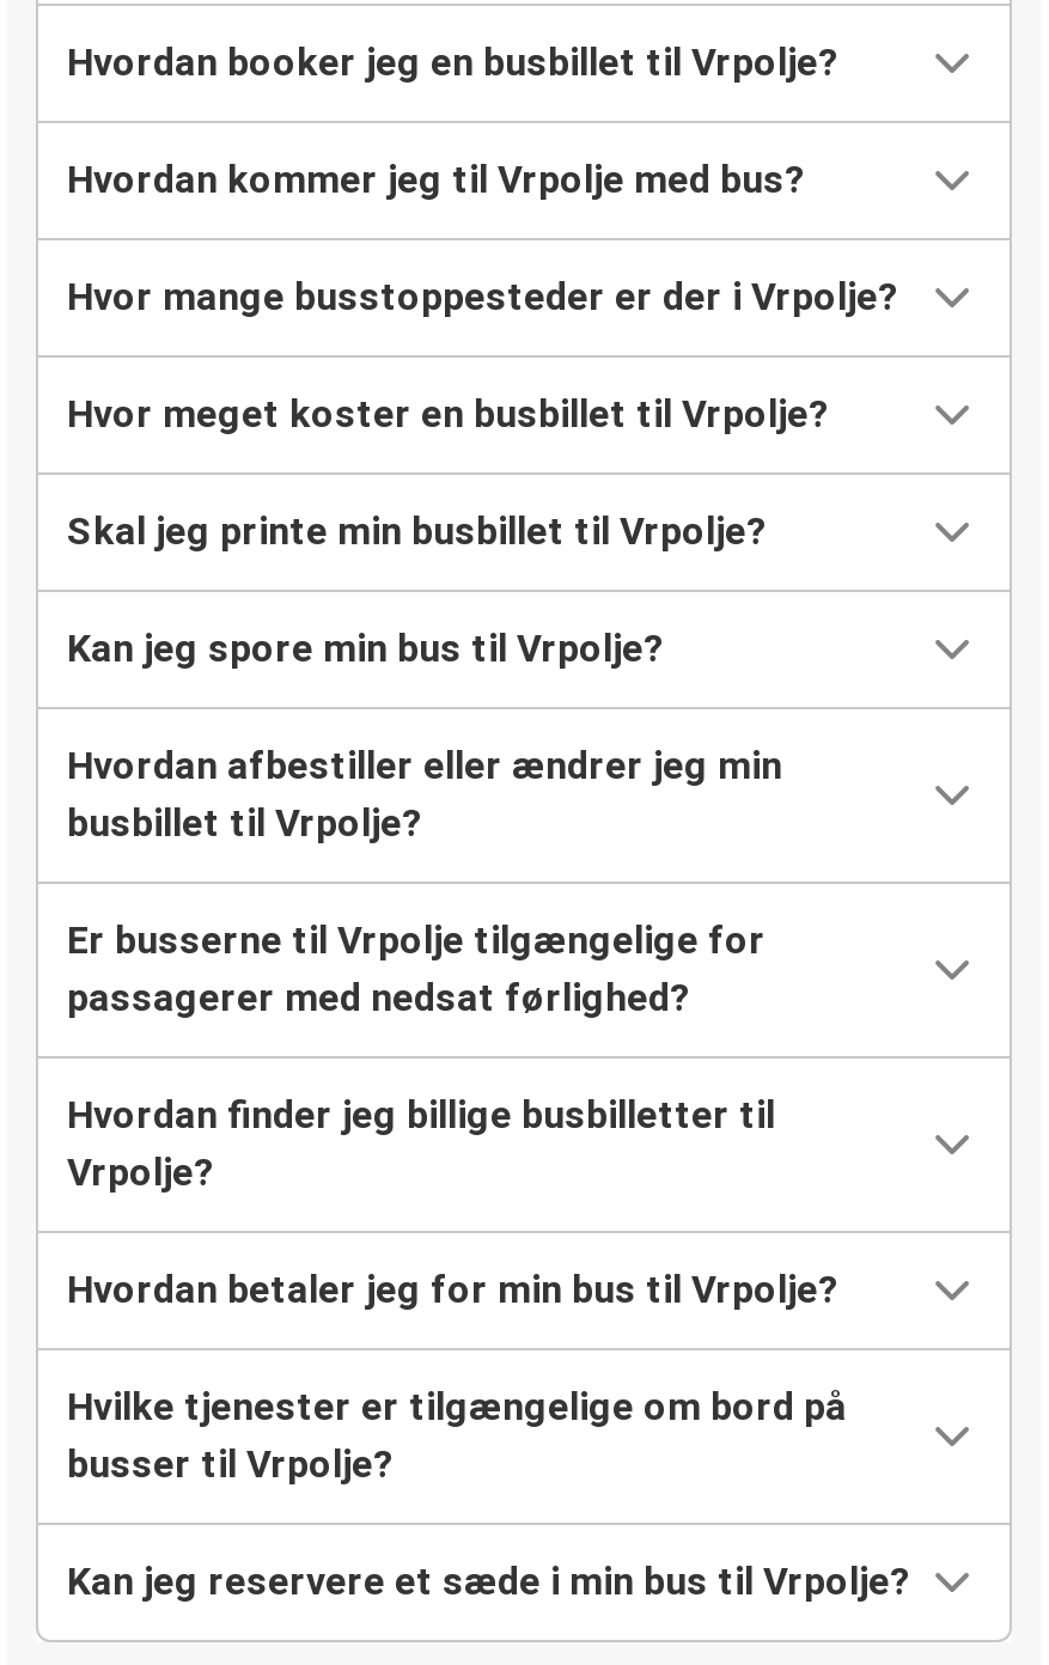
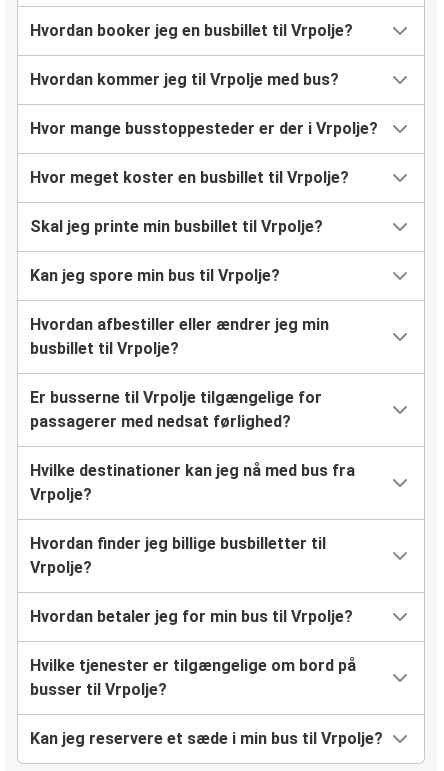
none -> [30,461,355,504] Hvilke destinationer kan jeg nå med bus fra | Vrpolje?

